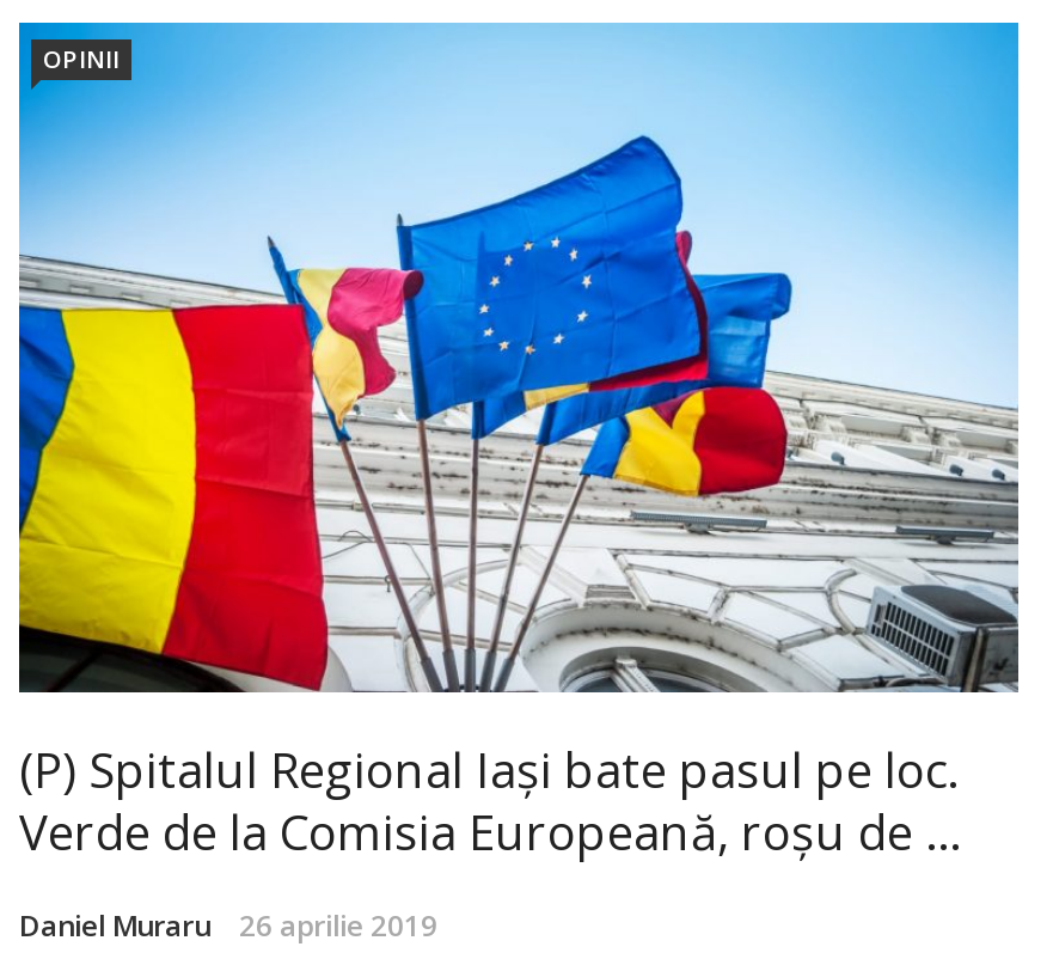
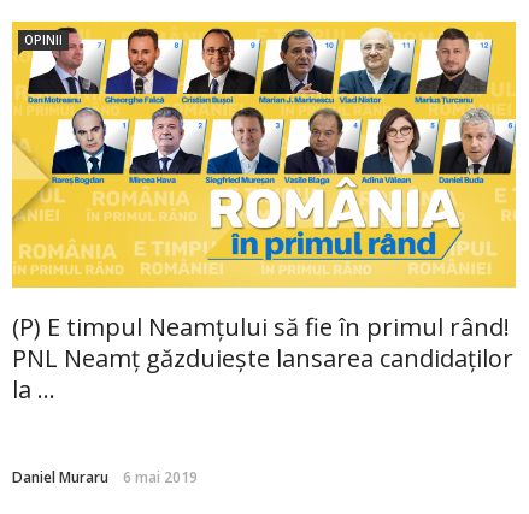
[17,19,1021,576] [image] -> [11,20,517,302] [image]
[19,738,961,864] (P) Spitalul Regional Iași bate pasul pe loc. | Verde de la Comisia Europeană, roșu de ... -> [12,311,513,406] (P) E timpul Neamțului să fie în primul rând! | PNL Neamț găzduiește lansarea candidaților | la ...
[19,905,437,946] Daniel Muraru 26 aprilie 2019 -> [12,467,198,488] Daniel Muraru 6 mai 2019

